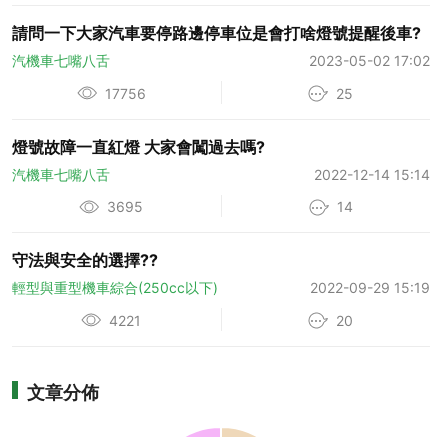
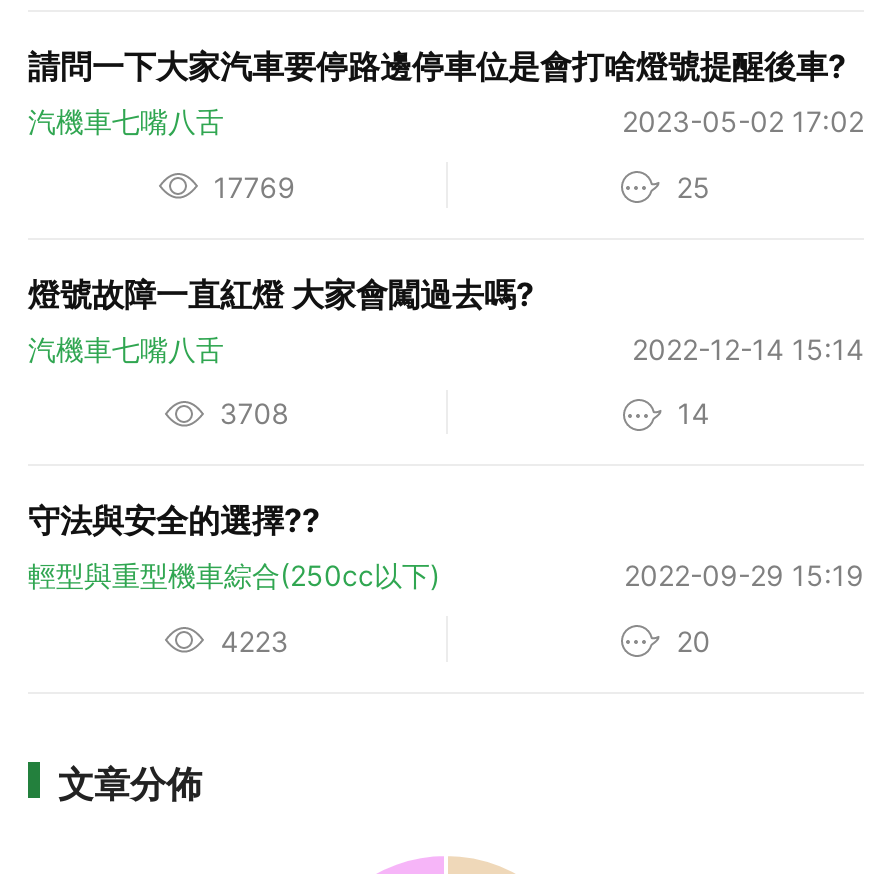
[105,85,146,102] 17756 -> [214,169,296,203] 17769
[107,198,143,215] 3695 -> [220,396,290,430] 3708
[109,312,141,329] 4221 -> [220,624,288,658] 4223

